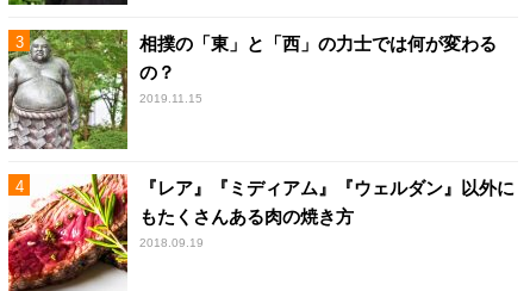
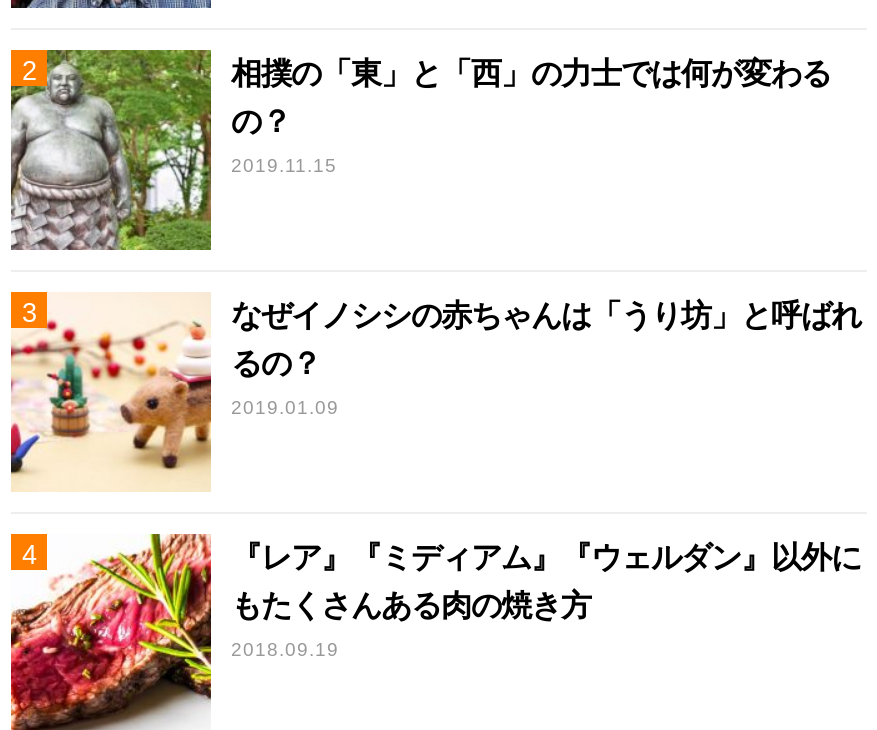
none -> [9,292,861,492] [image] | なぜイノシシの赤ちゃんは「うり坊」と呼ばれ | るの？ | 2019.01.09

